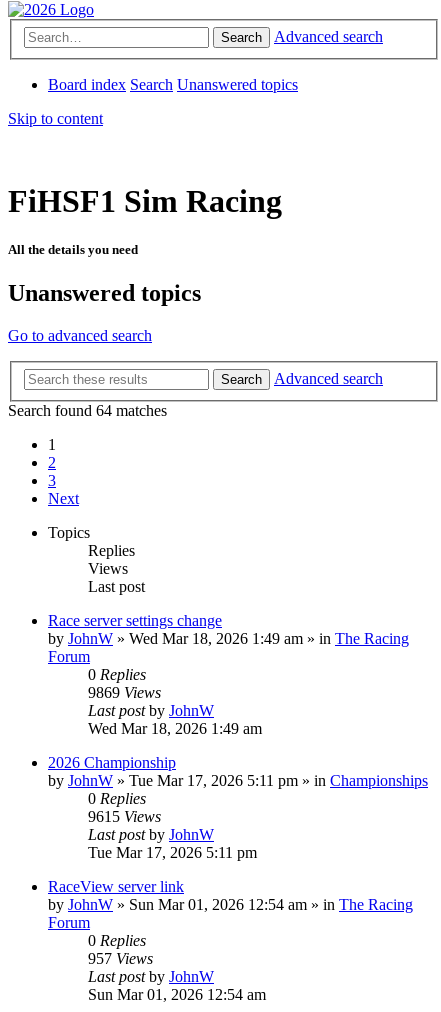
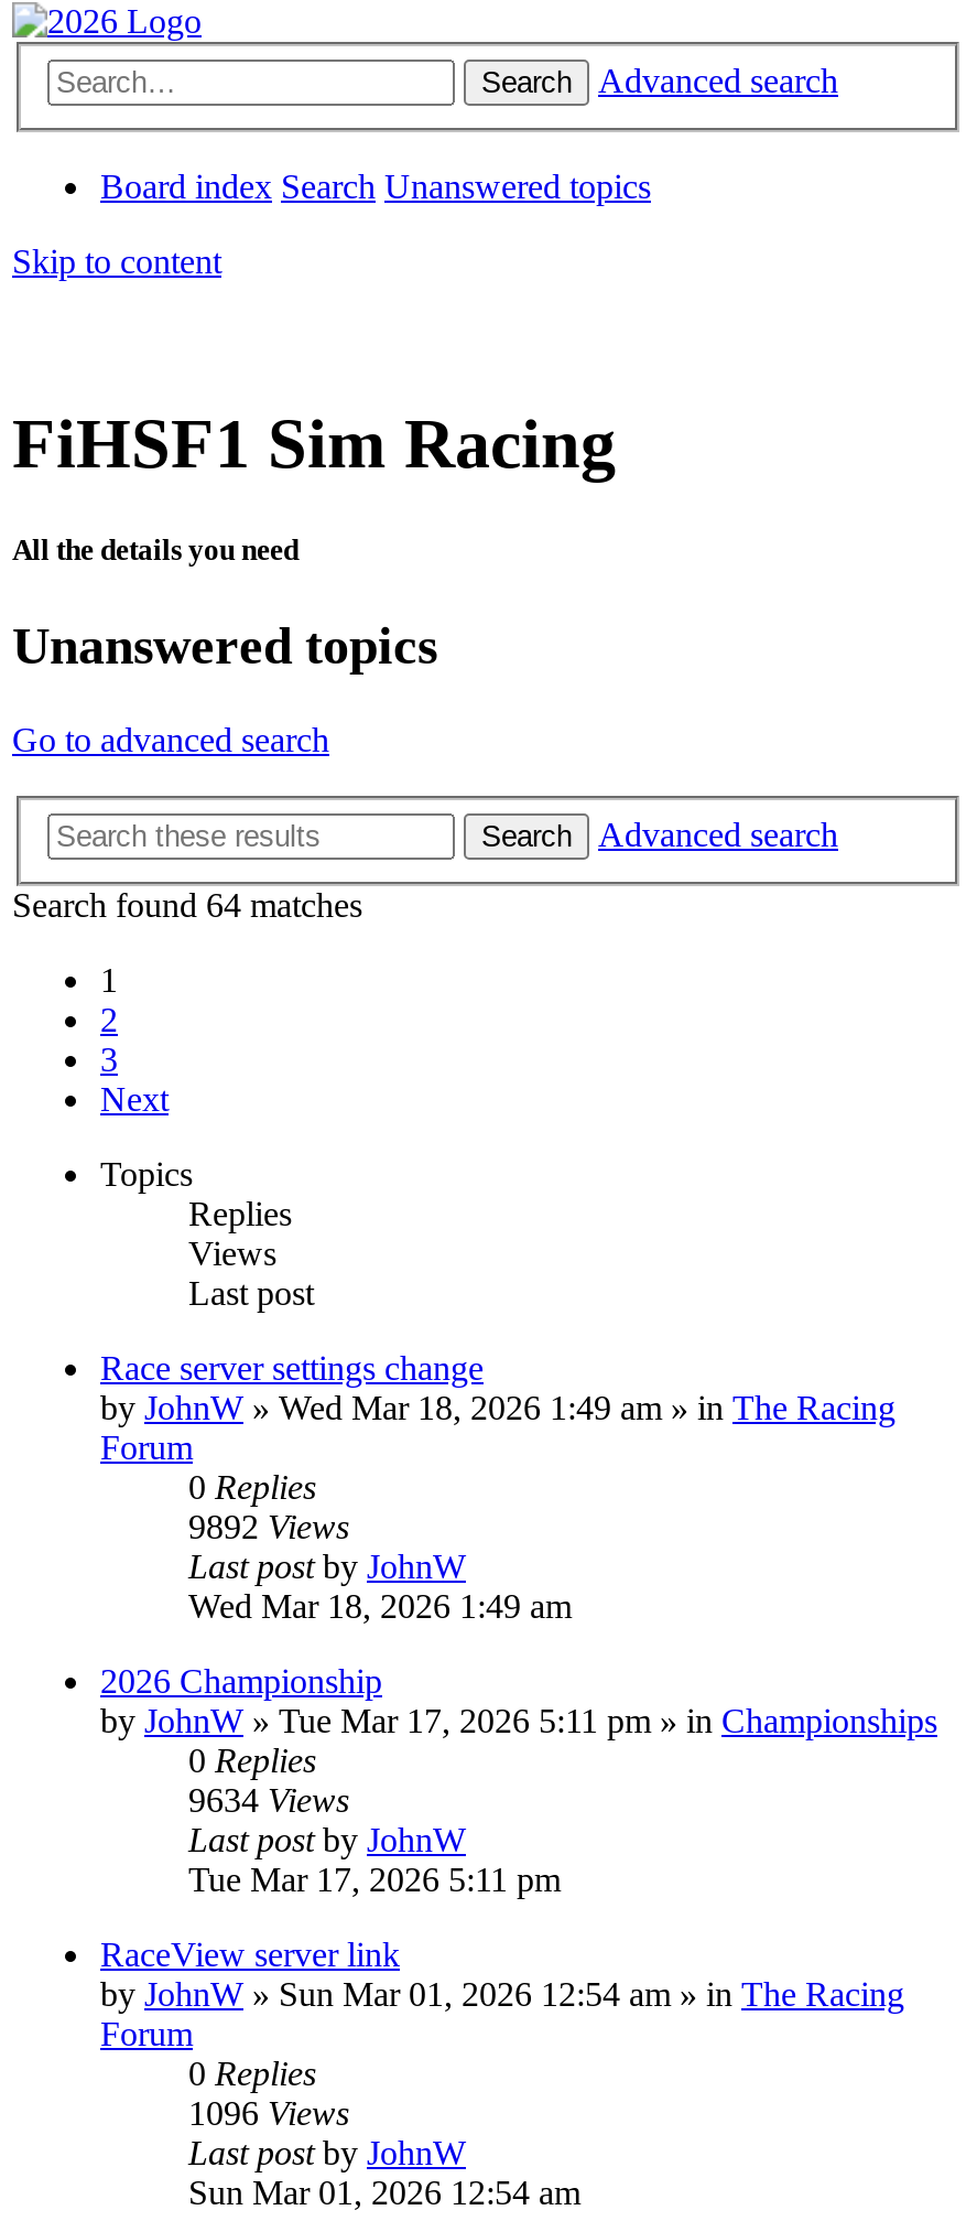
[88,684,161,701] 9869 Views -> [188,1508,349,1545] 9892 Views
[88,808,161,825] 9615 Views -> [188,1781,349,1818] 9634 Views
[88,950,153,967] 957 Views -> [188,2094,349,2131] 1096 Views

